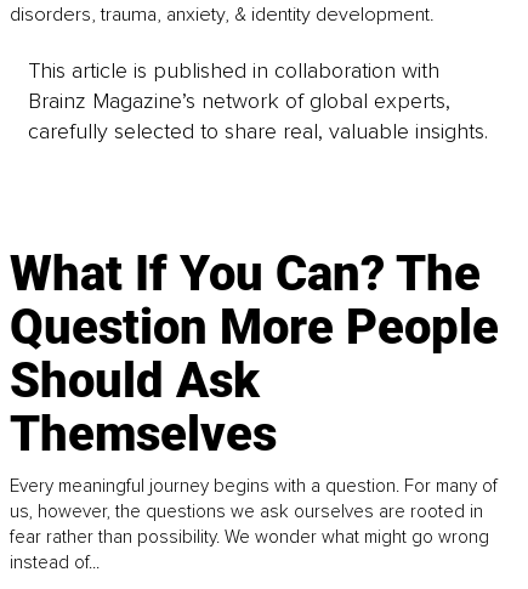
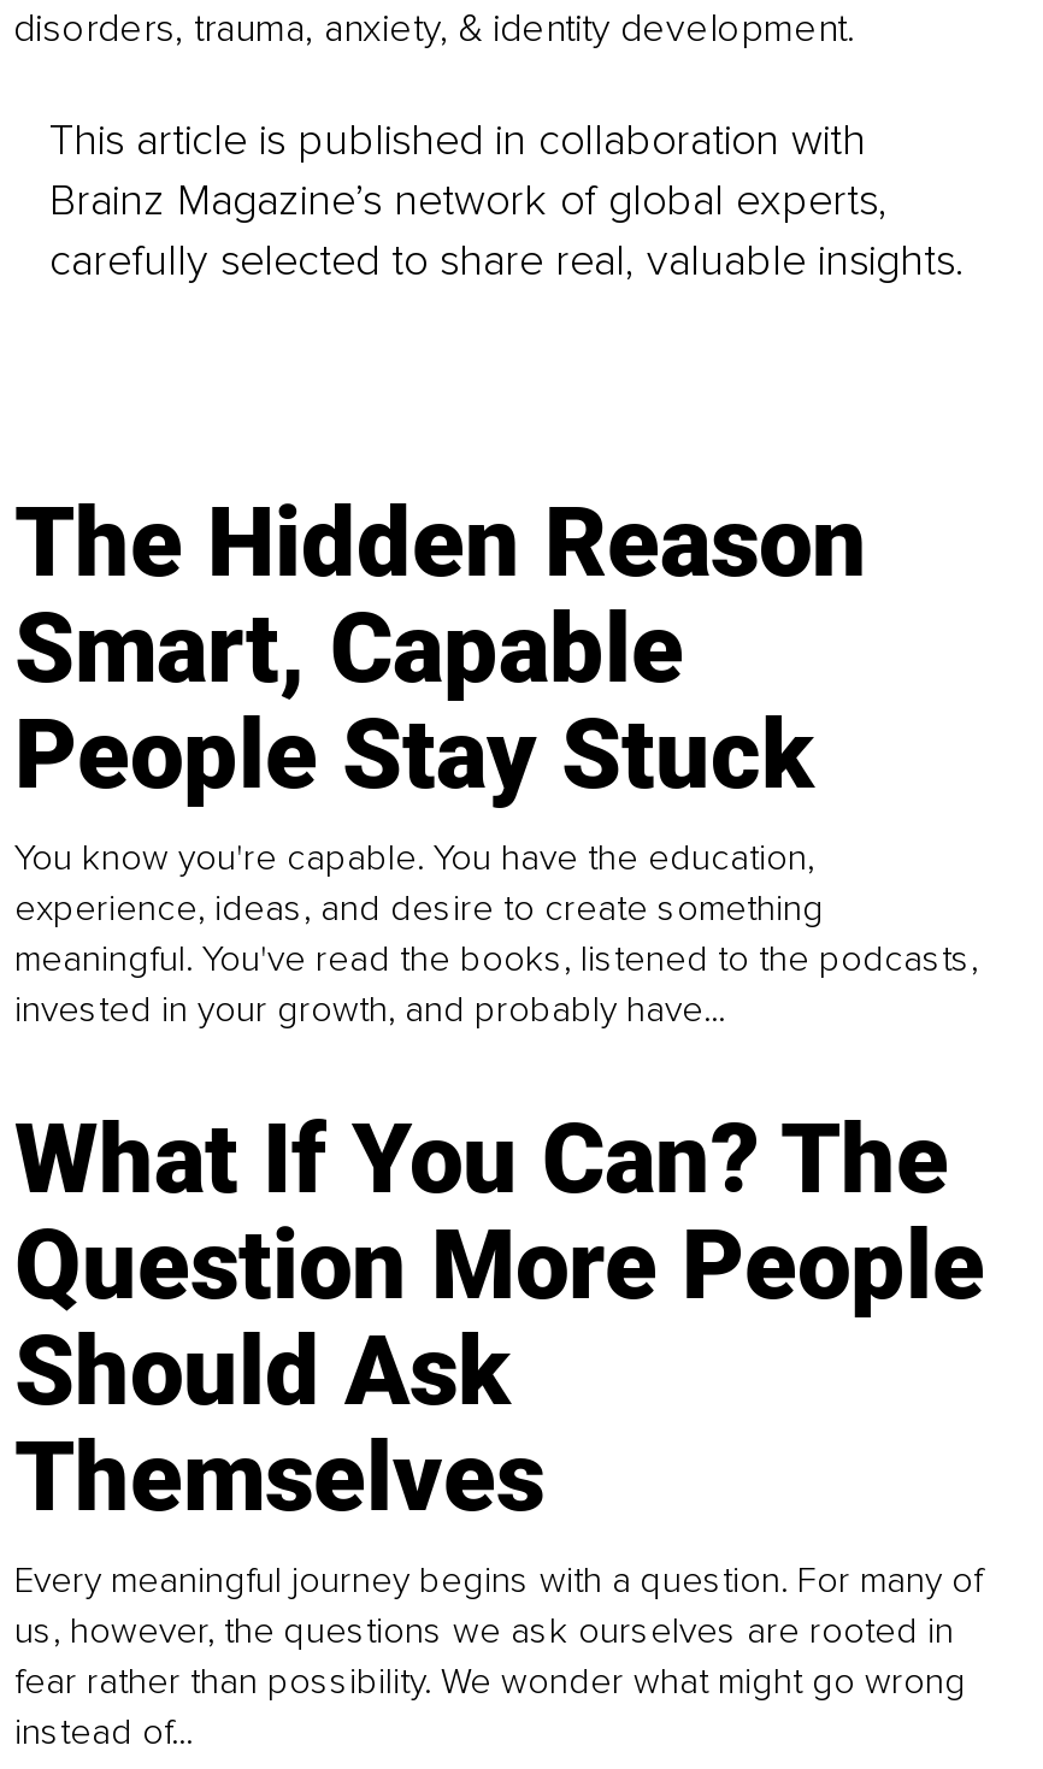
none -> [14,487,978,1031] The Hidden Reason | Smart, Capable | People Stay Stuck | You know you're capable. You have the education, | experience, ideas, and desire to create something | meaningful. You've read the books, listened to the podcasts, | invested in your growth, and probably have...

